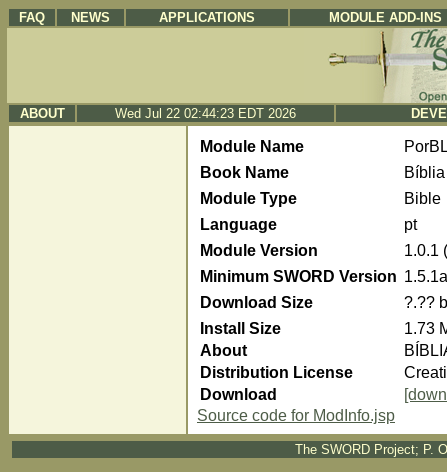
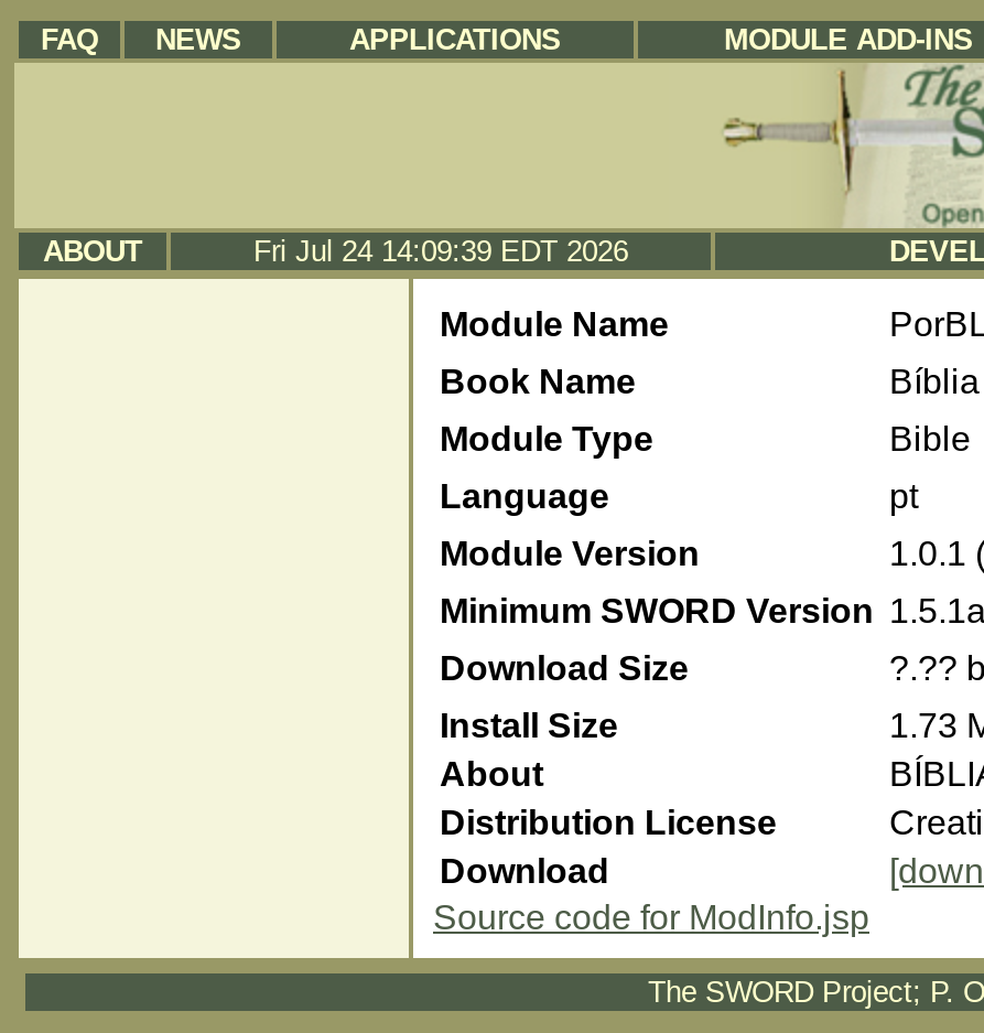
[115,106,296,121] Wed Jul 22 02:44:23 EDT 2026 -> [253,235,628,268] Fri Jul 24 14:09:39 EDT 2026

